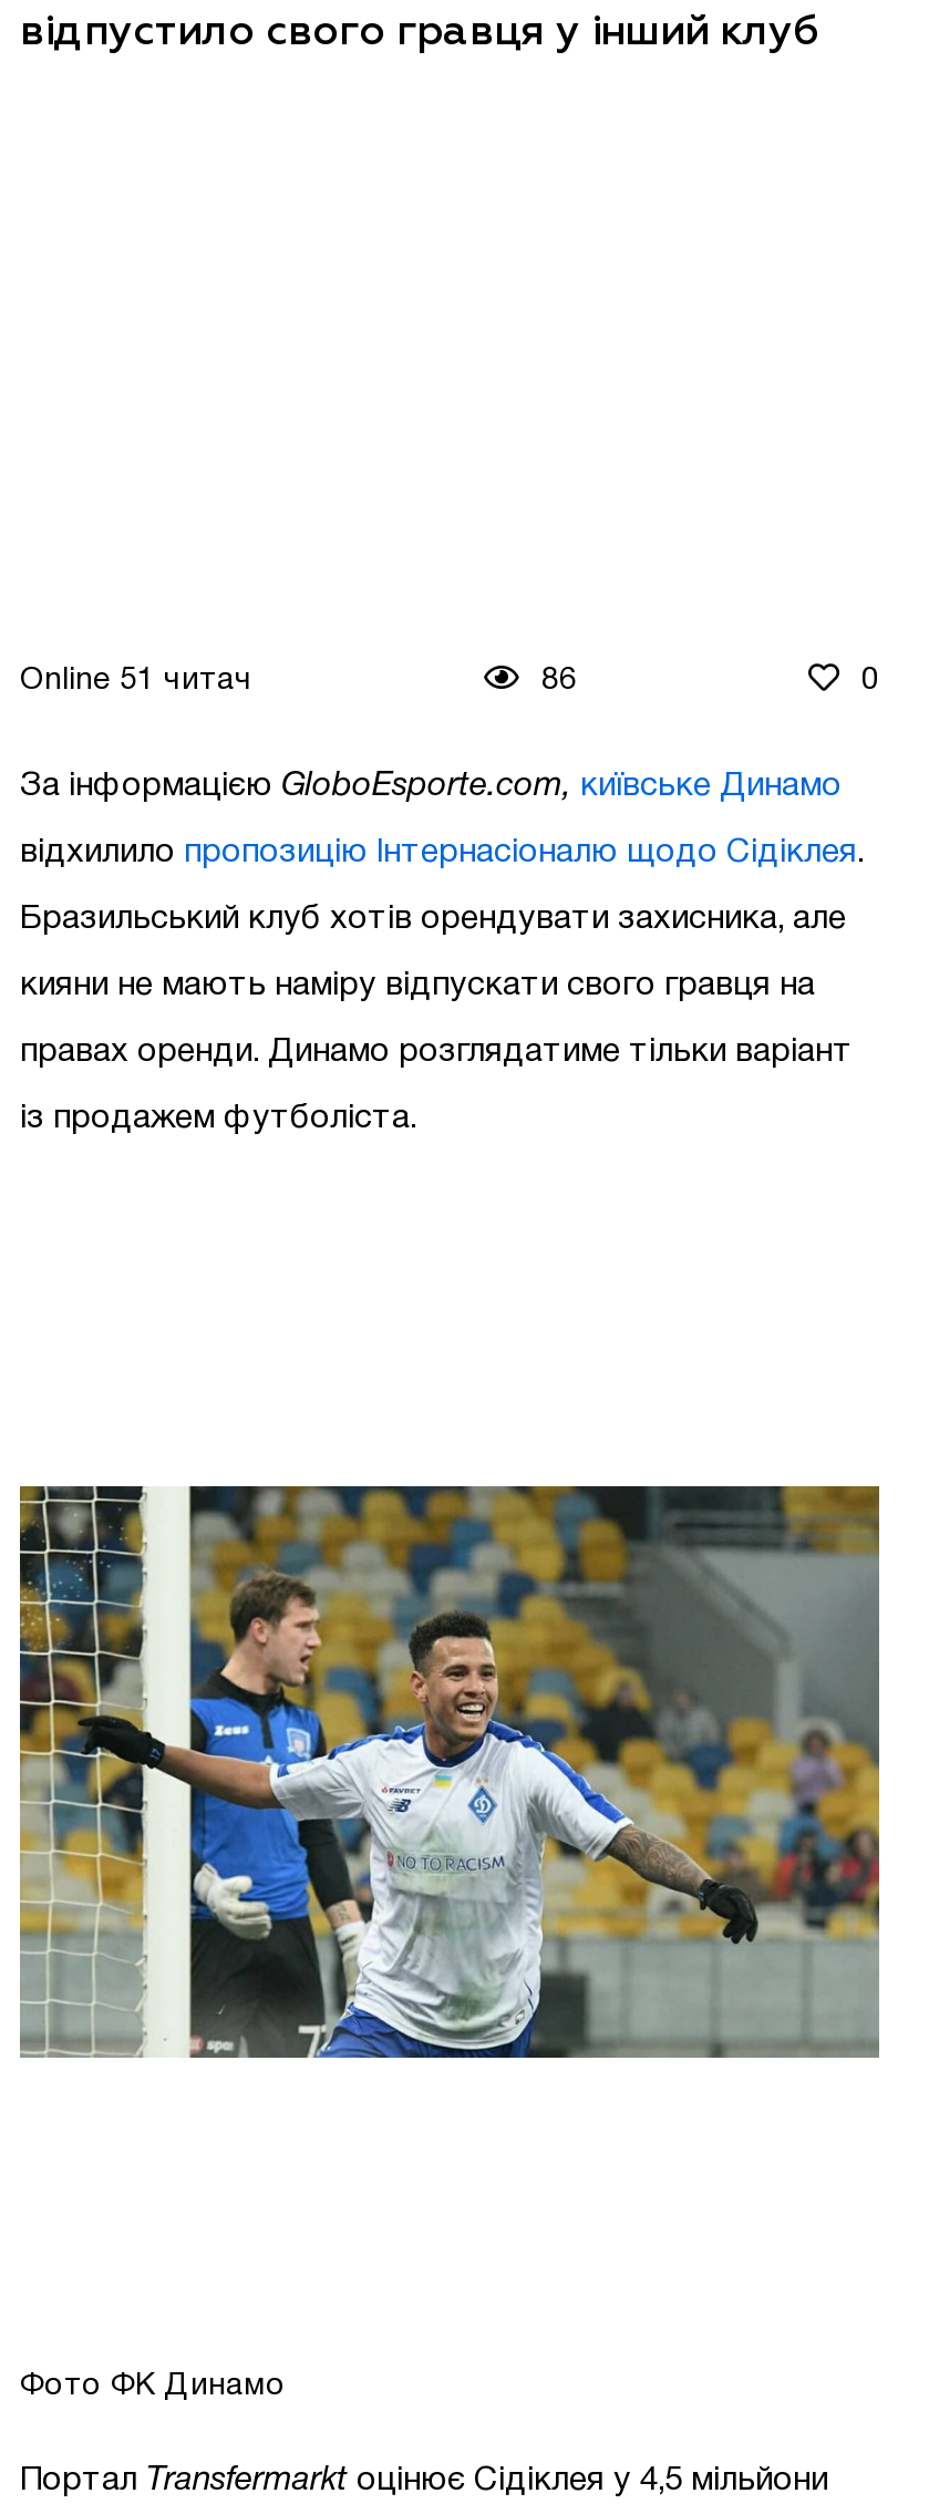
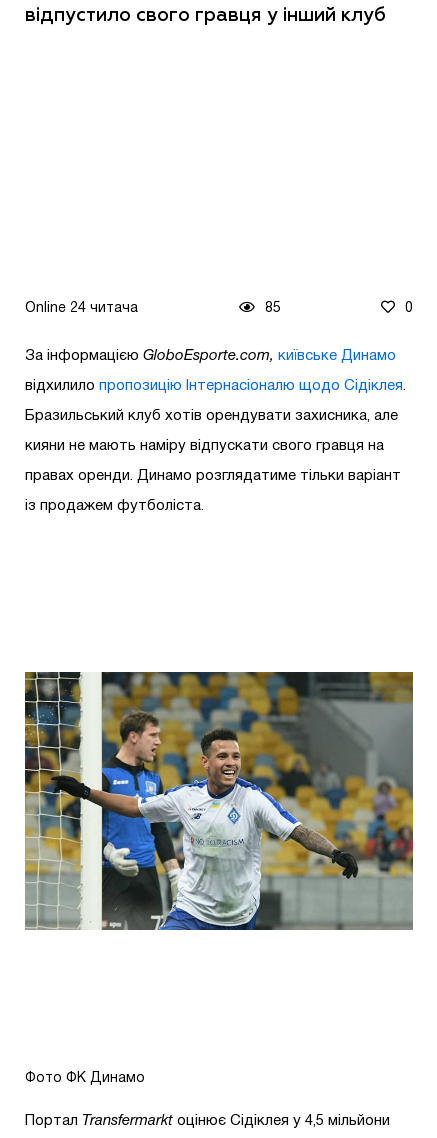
[20,667,252,696] Online 51 читач -> [25,302,138,315] Online 24 читача
[541,667,577,696] 86 -> [264,302,280,315] 85

